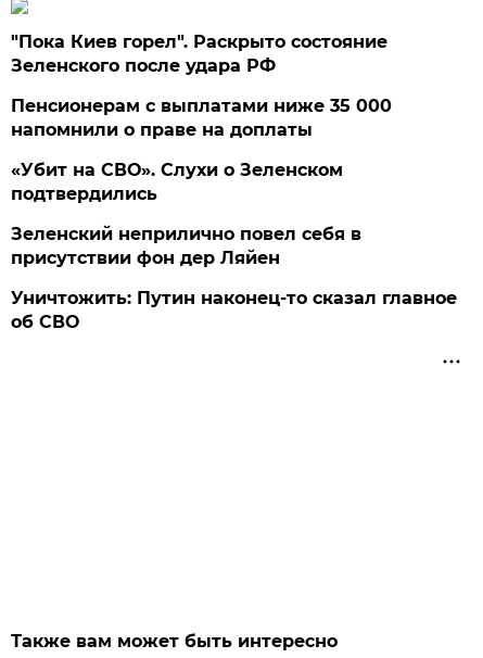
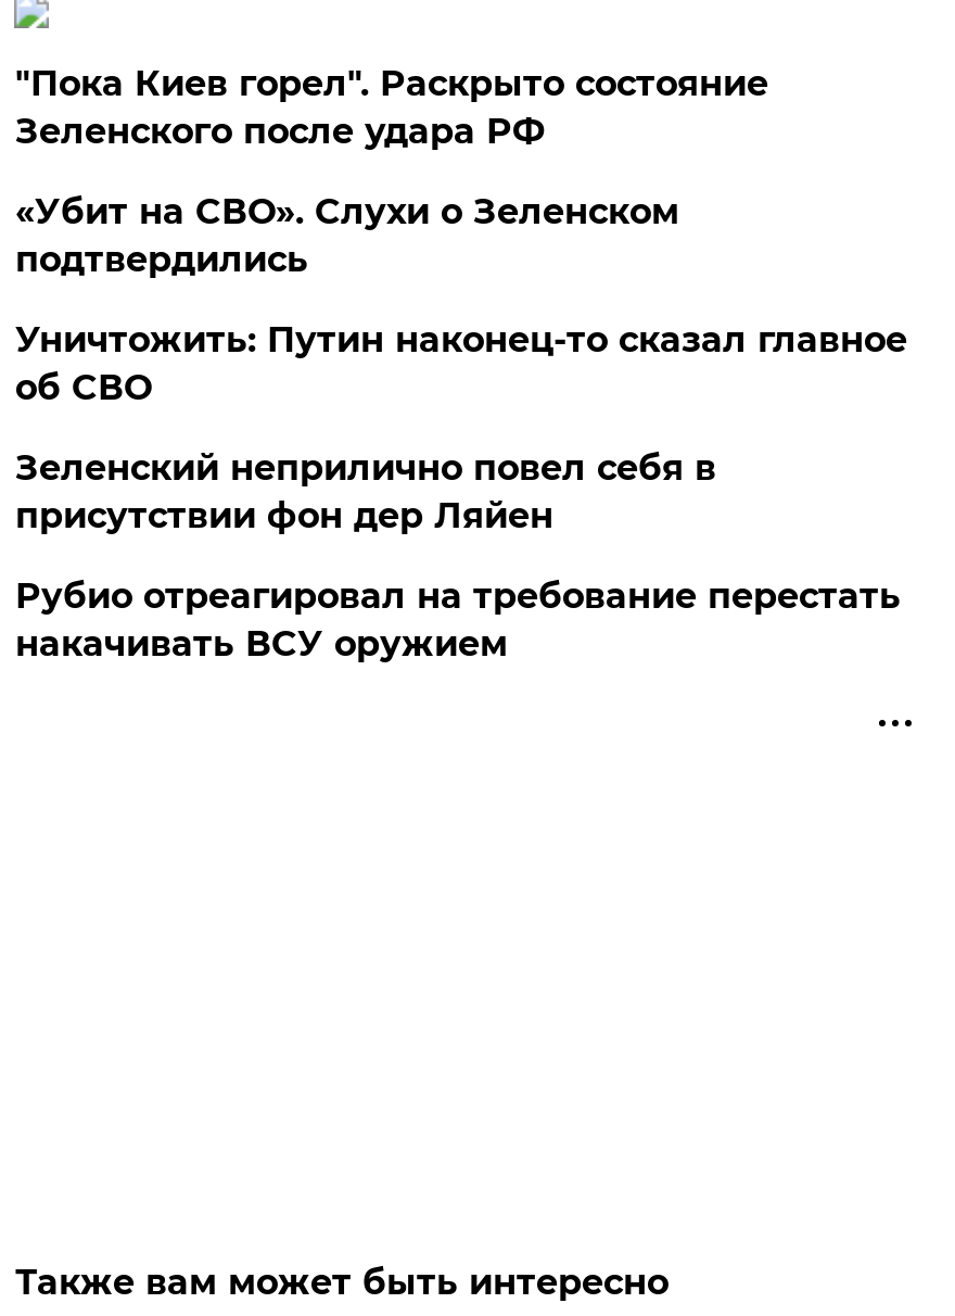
[11,96,392,140] Пенсионерам с выплатами ниже 35 000 | напомнили о праве на доплаты -> none
moved [11,160,343,204] -> [15,191,679,280]: «Убит на СВО». Слухи о Зеленском | подтвердились
none -> [15,575,901,665] Рубио отреагировал на требование перестать | накачивать ВСУ оружием
moved [11,288,457,332] -> [15,319,907,408]: Уничтожить: Путин наконец-то сказал главное | об СВО

